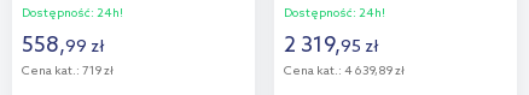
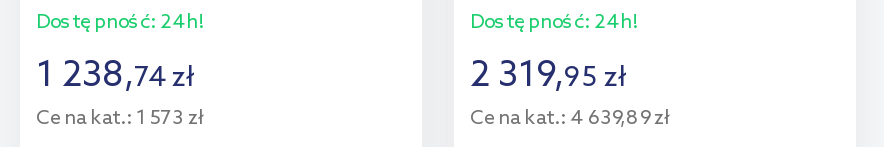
[22,33,105,59] 558,99 zł -> [36,54,196,98] 1 238,74 zł
[22,64,114,78] Cena kat.: 719 zł -> [36,106,204,130] Cena kat.: 1 573 zł

